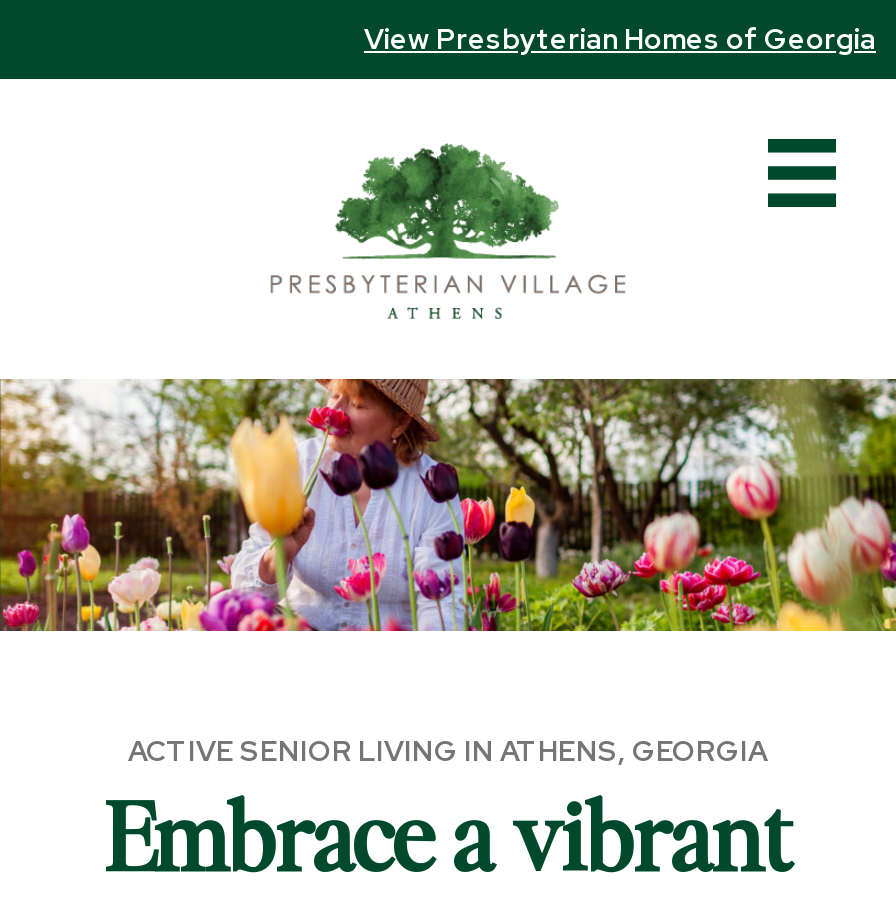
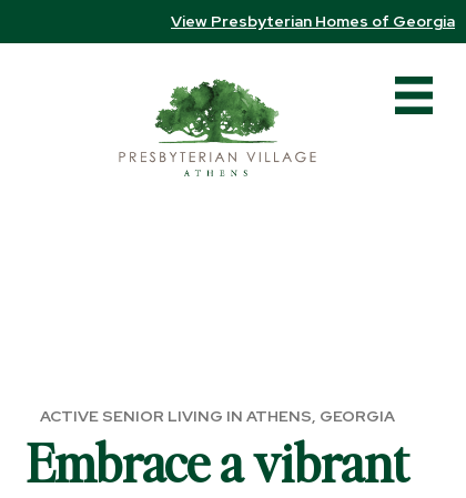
[6,377,890,633] [image] -> none

